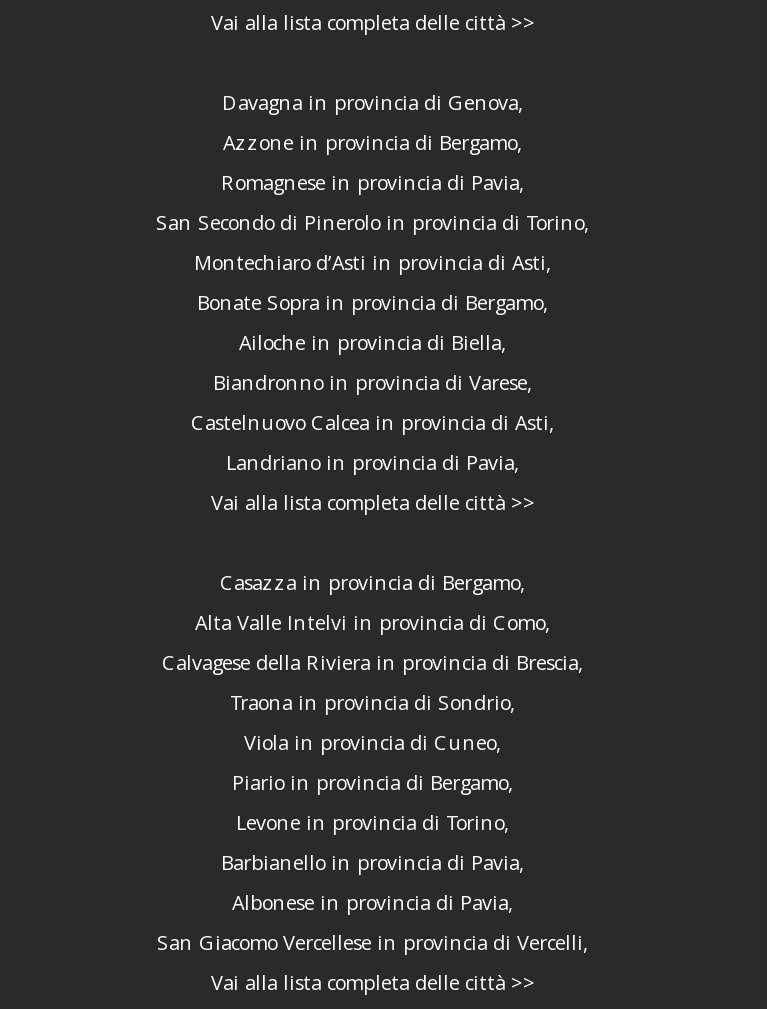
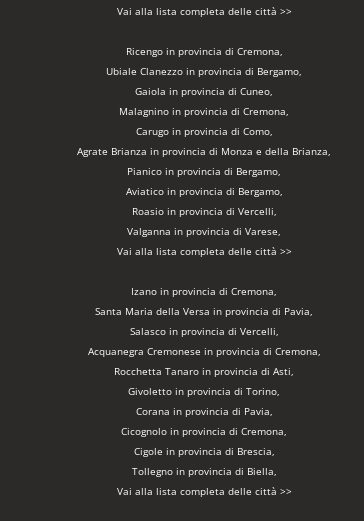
[156,89,590,477] Davagna in provincia di Genova, | Azzone in provincia di Bergamo, | Romagnese in provincia di Pavia, | San Secondo di Pinerolo in provincia di Torino, | Montechiaro d’Asti in provincia di Asti, | Bonate Sopra in provincia di Bergamo, | Ailoche in provincia di Biella, | Biandronno in provincia di Varese, | Castelnuovo Calcea in provincia di Asti, | Landriano in provincia di Pavia, -> [77,44,331,238] Ricengo in provincia di Cremona, | Ubiale Clanezzo in provincia di Bergamo, | Gaiola in provincia di Cuneo, | Malagnino in provincia di Cremona, | Carugo in provincia di Como, | Agrate Brianza in provincia di Monza e della Brianza, | Pianico in provincia di Bergamo, | Aviatico in provincia di Bergamo, | Roasio in provincia di Vercelli, | Valganna in provincia di Varese,
[157,569,589,957] Casazza in provincia di Bergamo, | Alta Valle Intelvi in provincia di Como, | Calvagese della Riviera in provincia di Brescia, | Traona in provincia di Sondrio, | Viola in provincia di Cuneo, | Piario in provincia di Bergamo, | Levone in provincia di Torino, | Barbianello in provincia di Pavia, | Albonese in provincia di Pavia, | San Giacomo Vercellese in provincia di Vercelli, -> [87,284,320,478] Izano in provincia di Cremona, | Santa Maria della Versa in provincia di Pavia, | Salasco in provincia di Vercelli, | Acquanegra Cremonese in provincia di Cremona, | Rocchetta Tanaro in provincia di Asti, | Givoletto in provincia di Torino, | Corana in provincia di Pavia, | Cicognolo in provincia di Cremona, | Cigole in provincia di Brescia, | Tollegno in provincia di Biella,

